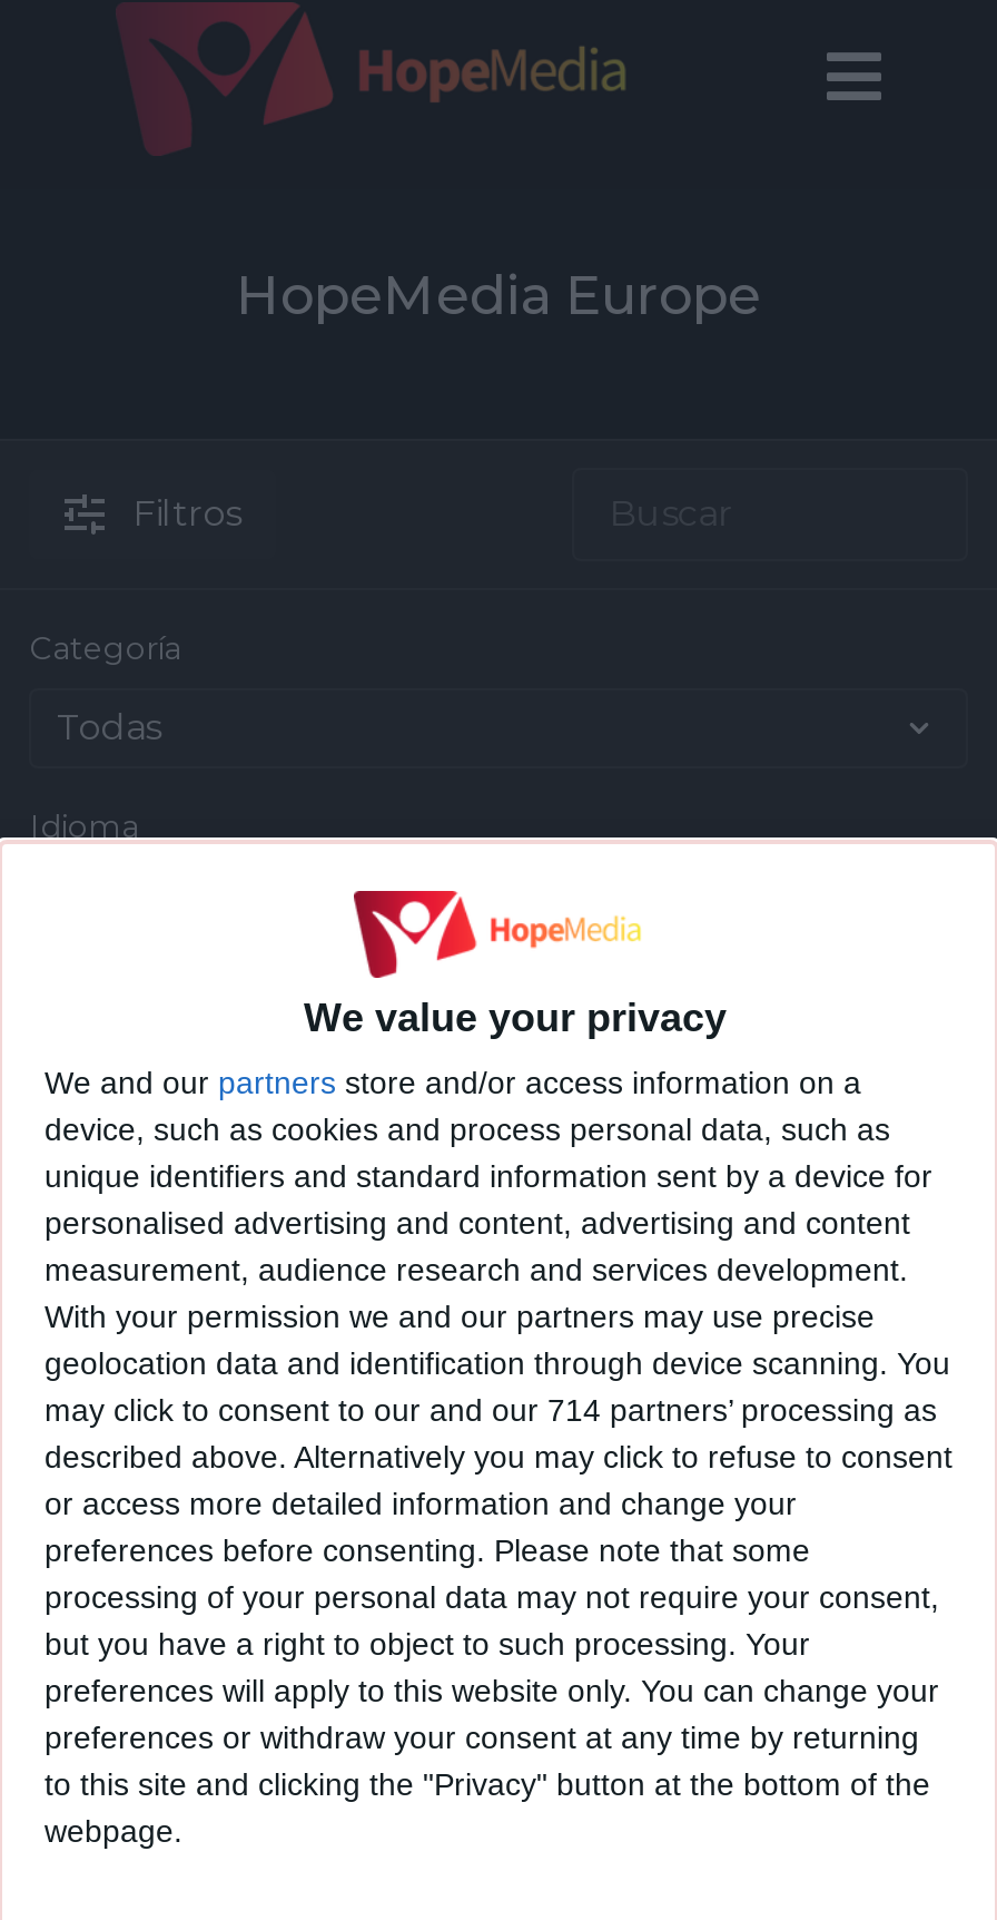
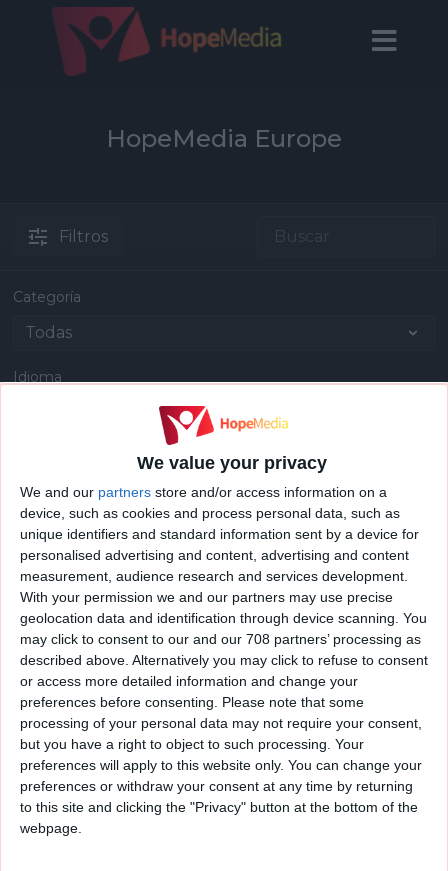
[45,1392,937,1427] may click to consent to our and our 714 partners’ processing as -> [20,631,421,647] may click to consent to our and our 708 partners’ processing as

